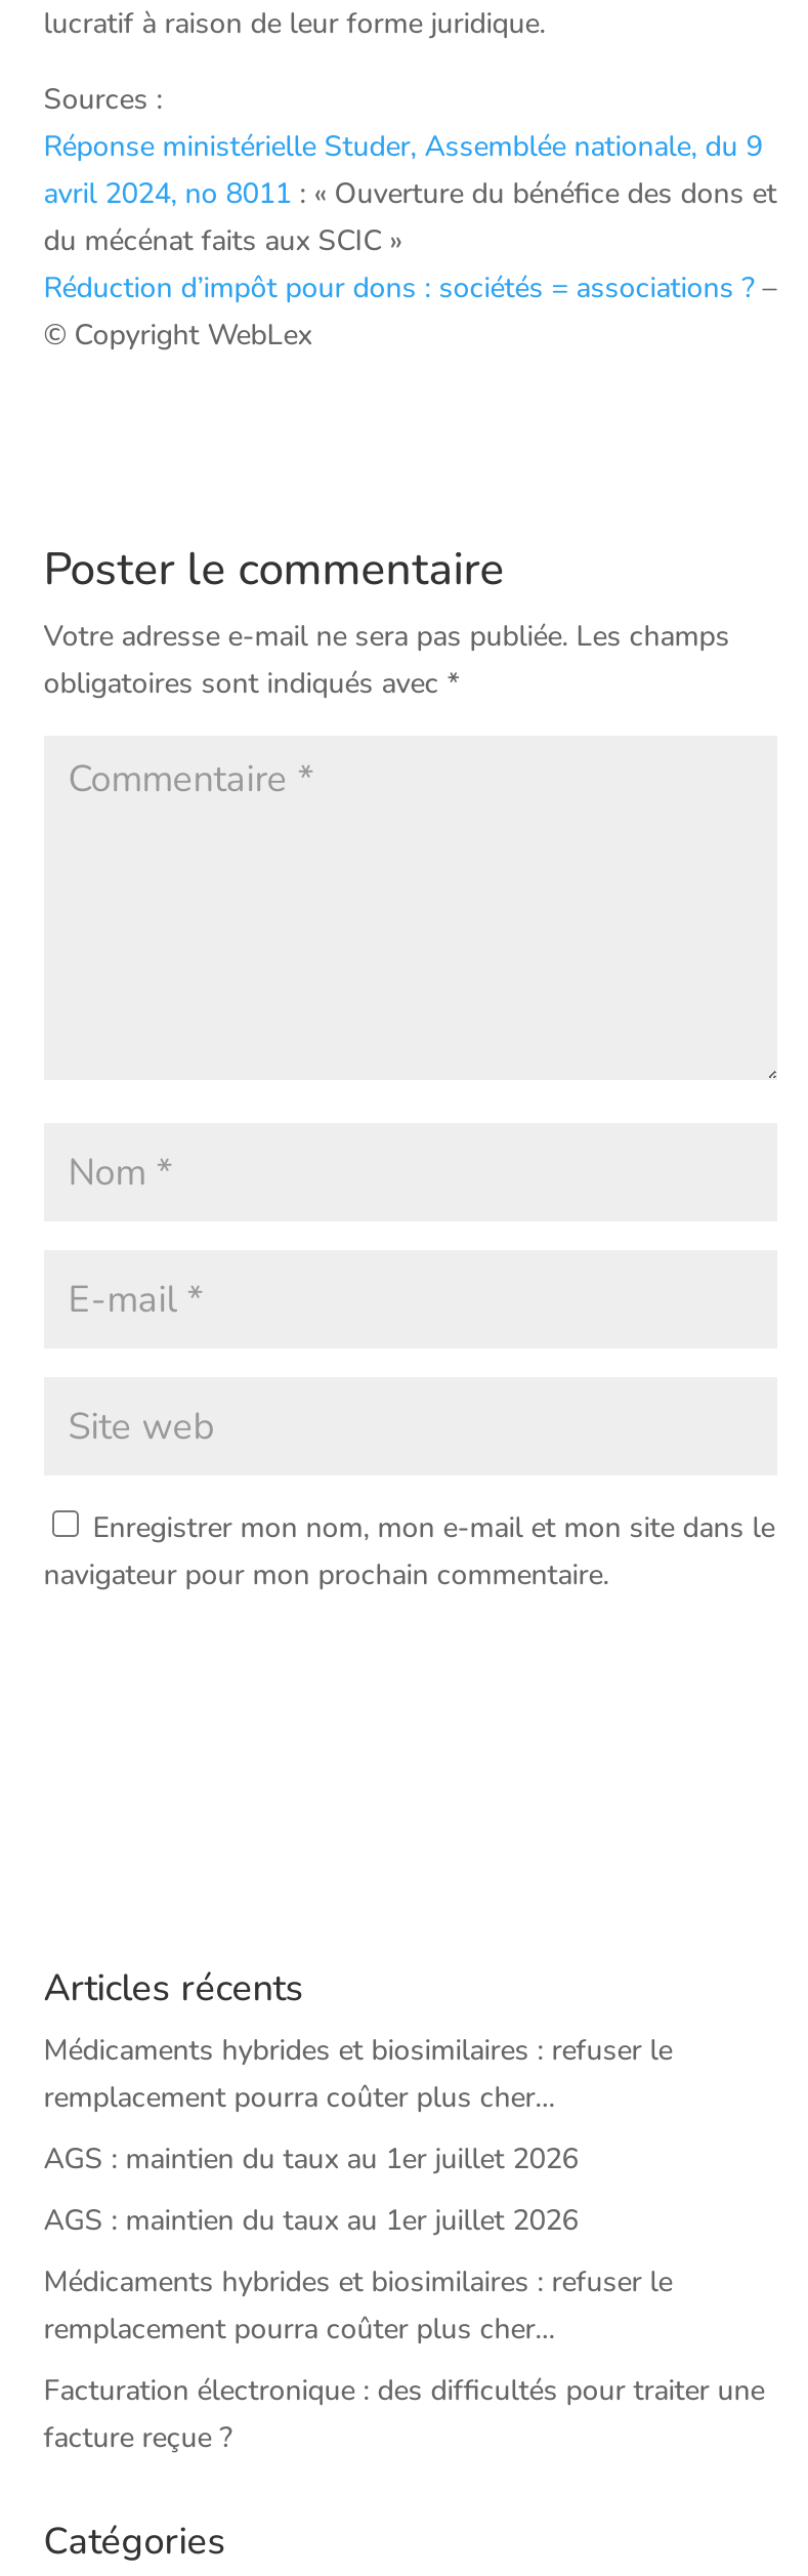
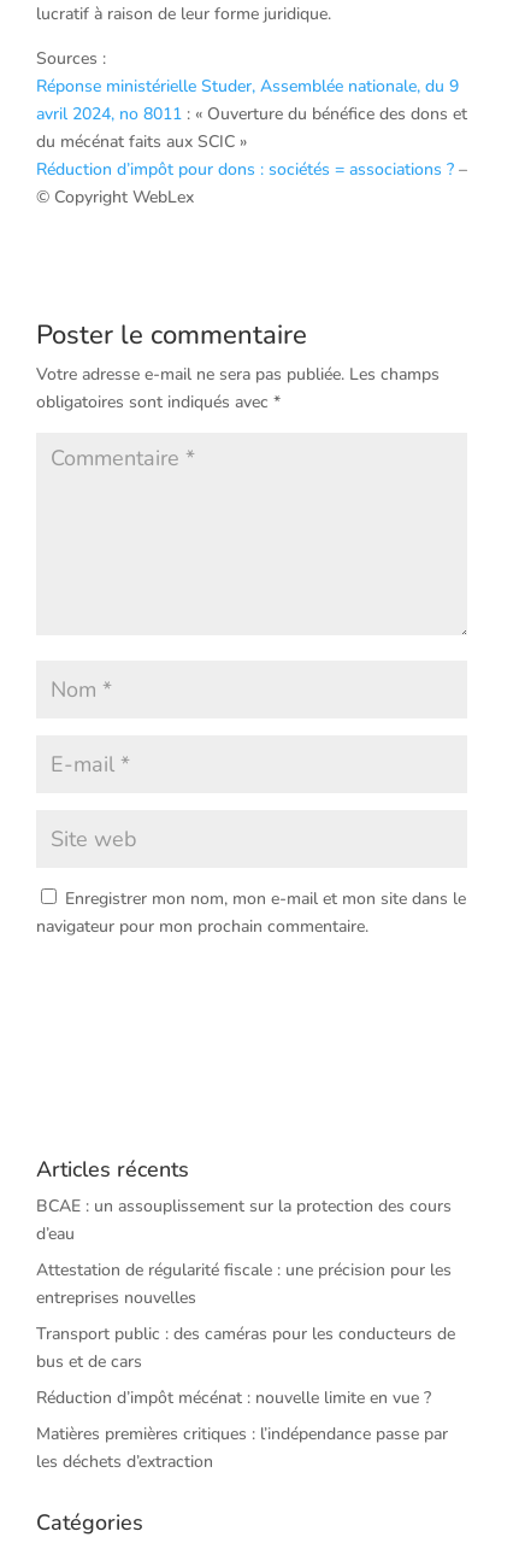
[44,2031,672,2117] Médicaments hybrides et biosimilaires : refuser le | remplacement pourra coûter plus cher… -> [36,1194,451,1245] BCAE : un assouplissement sur la protection des cours | d’eau
[44,2139,578,2178] AGS : maintien du taux au 1er juillet 2026 -> [36,1258,451,1309] Attestation de régularité fiscale : une précision pour les | entreprises nouvelles
[44,2201,578,2240] AGS : maintien du taux au 1er juillet 2026 -> [36,1322,455,1373] Transport public : des caméras pour les conducteurs de | bus et de cars
[44,2262,672,2348] Médicaments hybrides et biosimilaires : refuser le | remplacement pourra coûter plus cher… -> [36,1386,431,1409] Réduction d’impôt mécénat : nouvelle limite en vue ?
[44,2371,765,2457] Facturation électronique : des difficultés pour traiter une | facture reçue ? -> [36,1422,448,1473] Matières premières critiques : l’indépendance passe par | les déchets d’extraction

